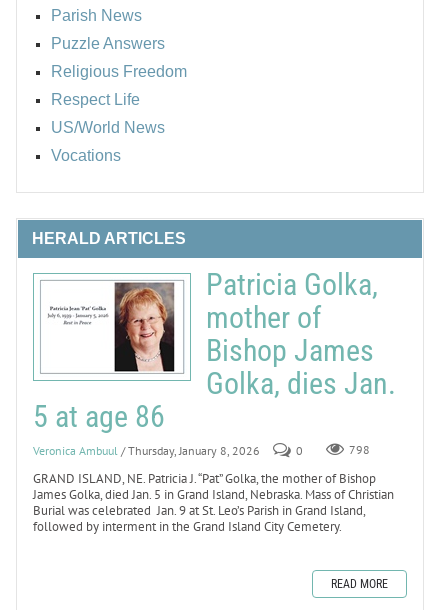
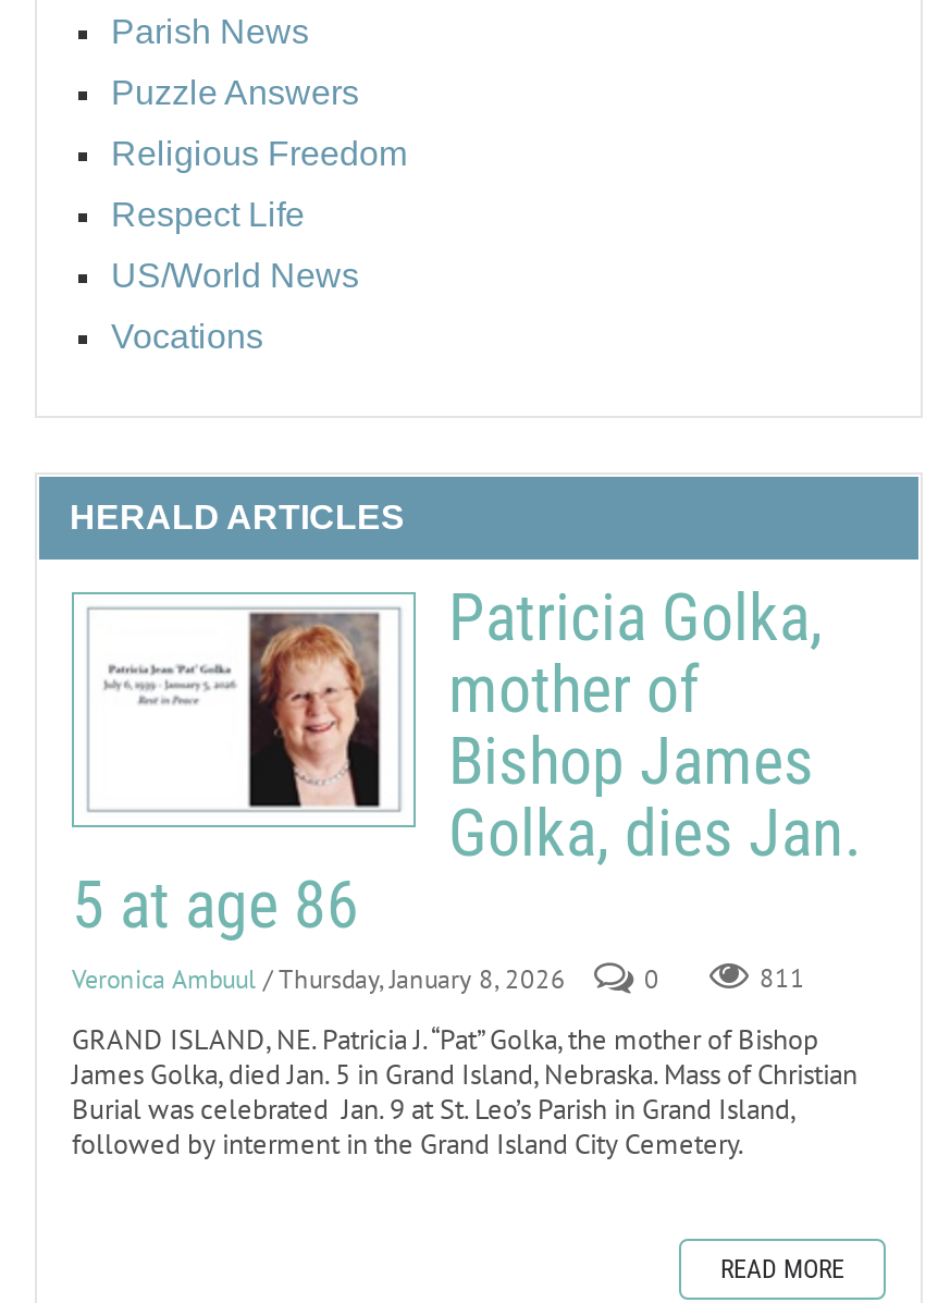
[349,443,370,458] 798 -> [760,962,805,995] 811

